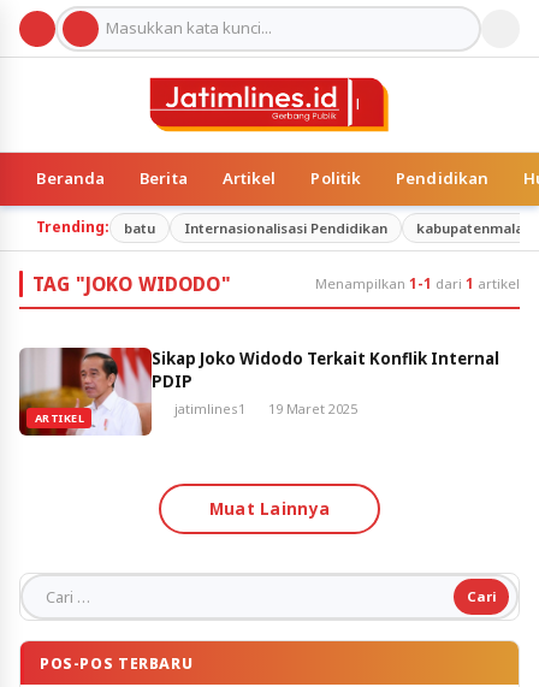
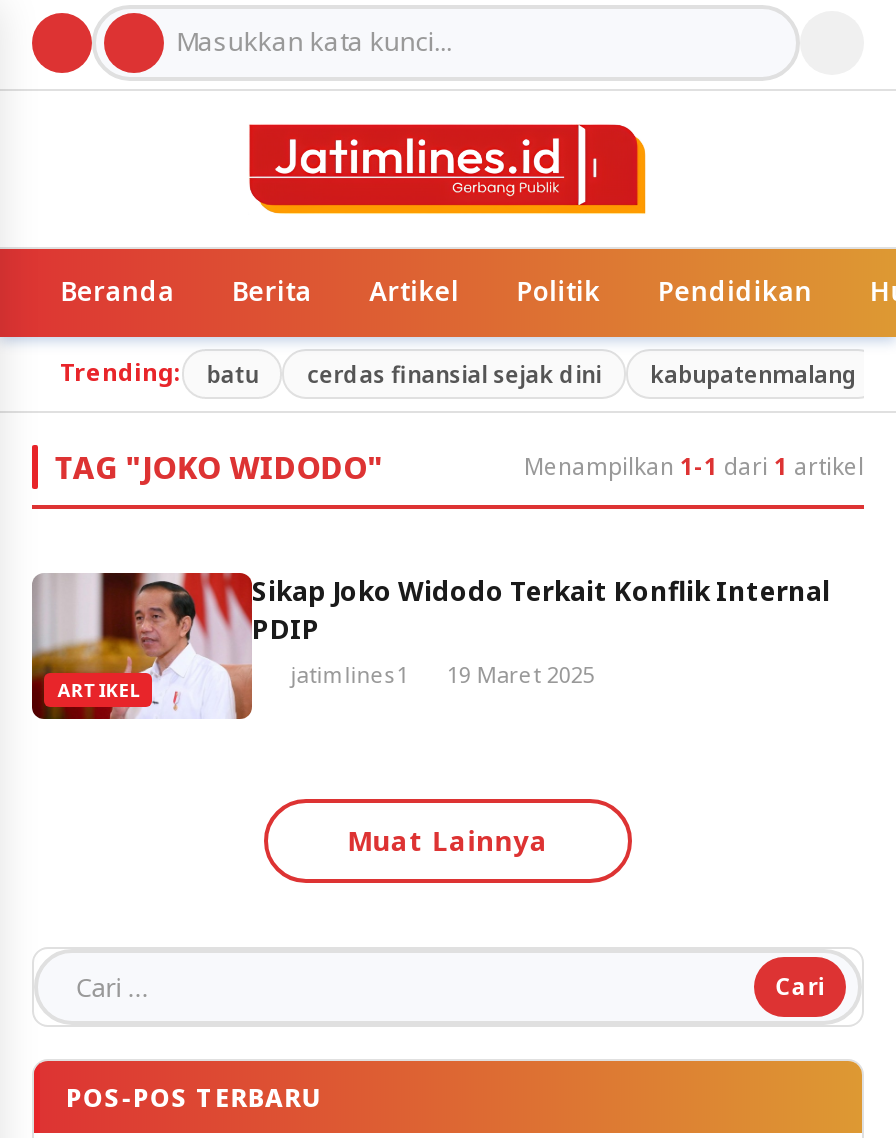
[185,219,387,237] Internasionalisasi Pendidikan -> [307,359,601,389] cerdas finansial sejak dini

